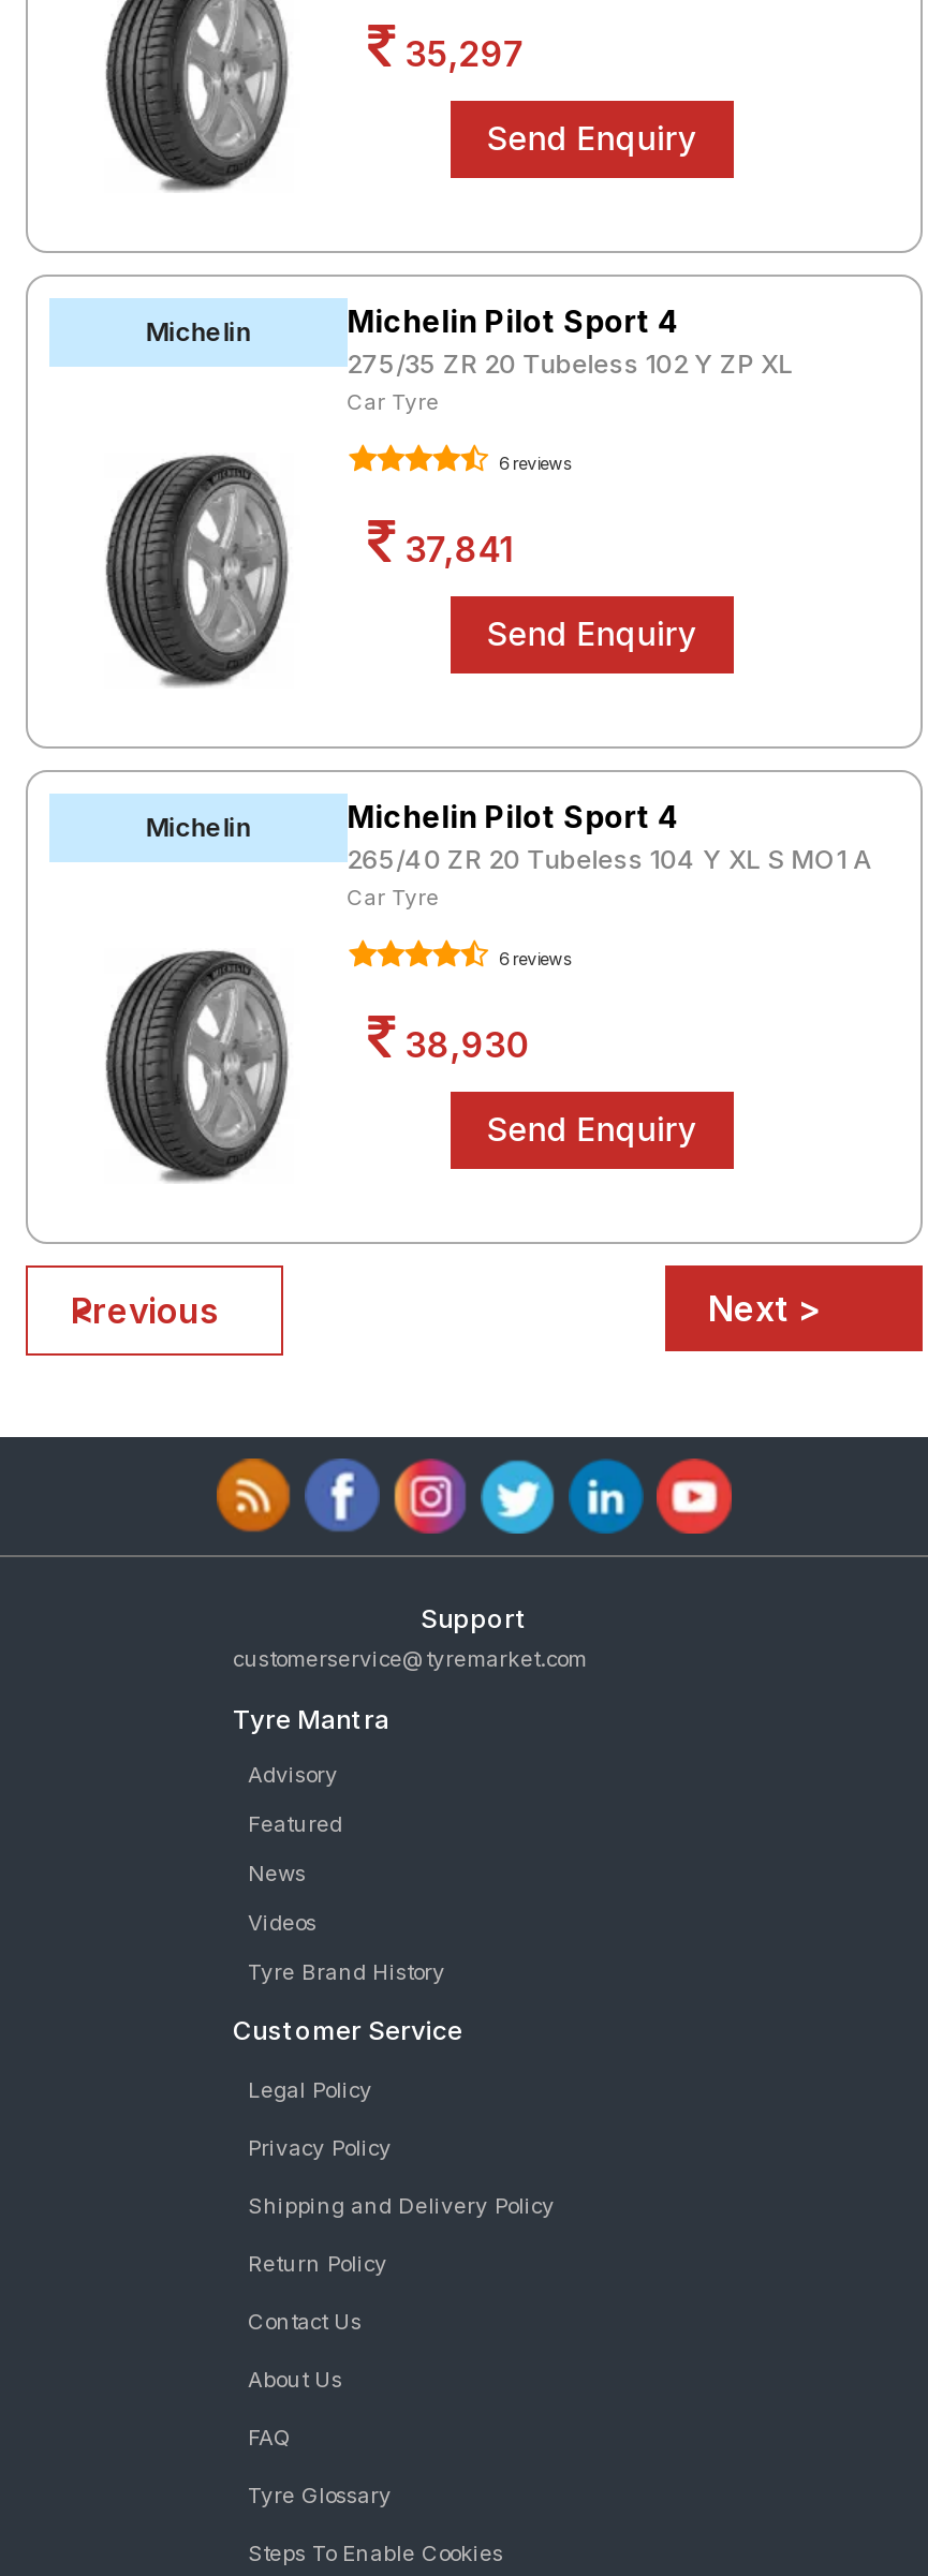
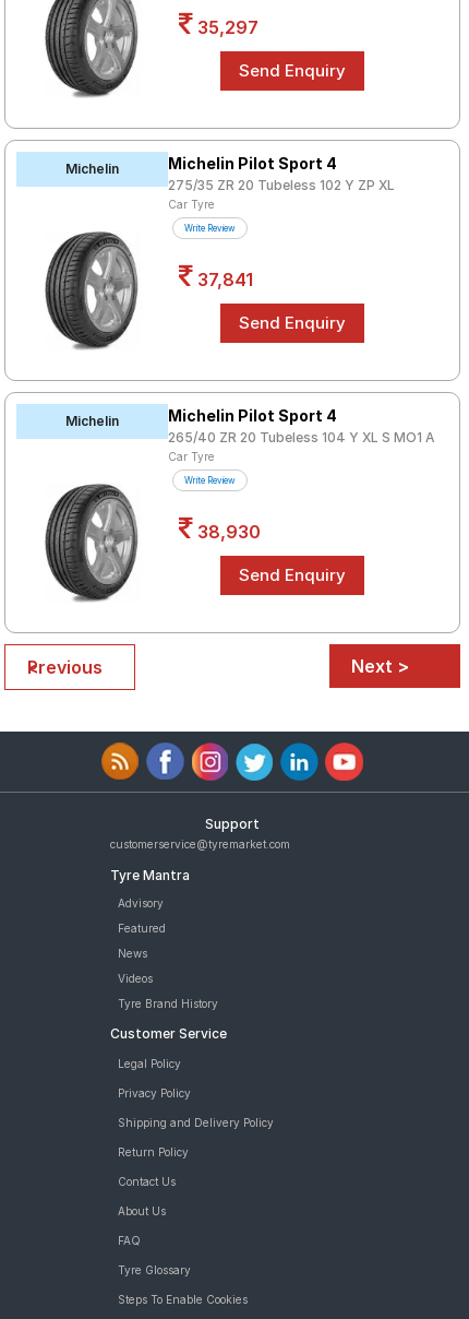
[495,453,572,474] 6 reviews -> [184,223,235,234] Write Review
[495,948,572,969] 6 reviews -> [184,475,235,486] Write Review

